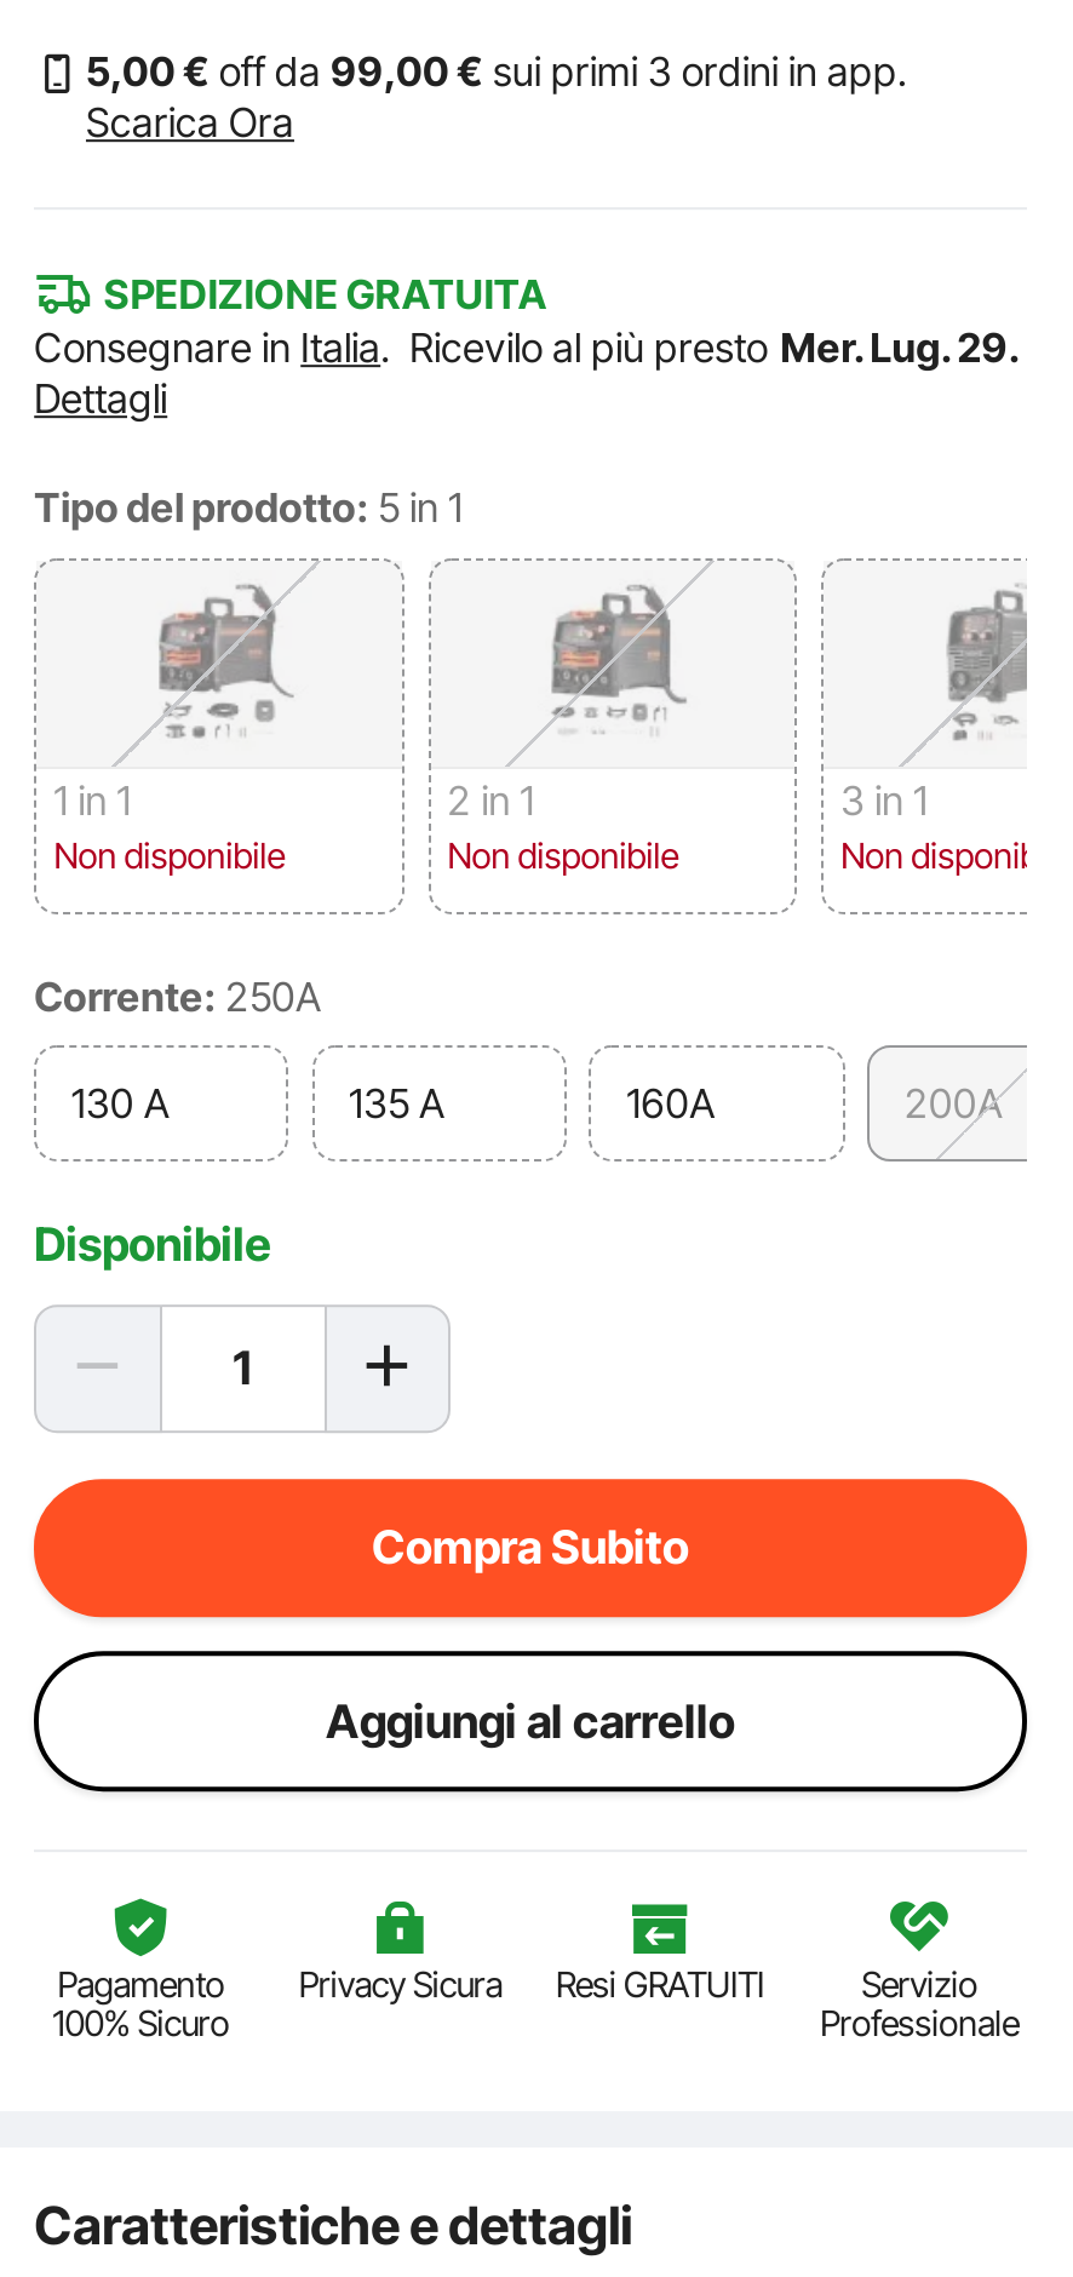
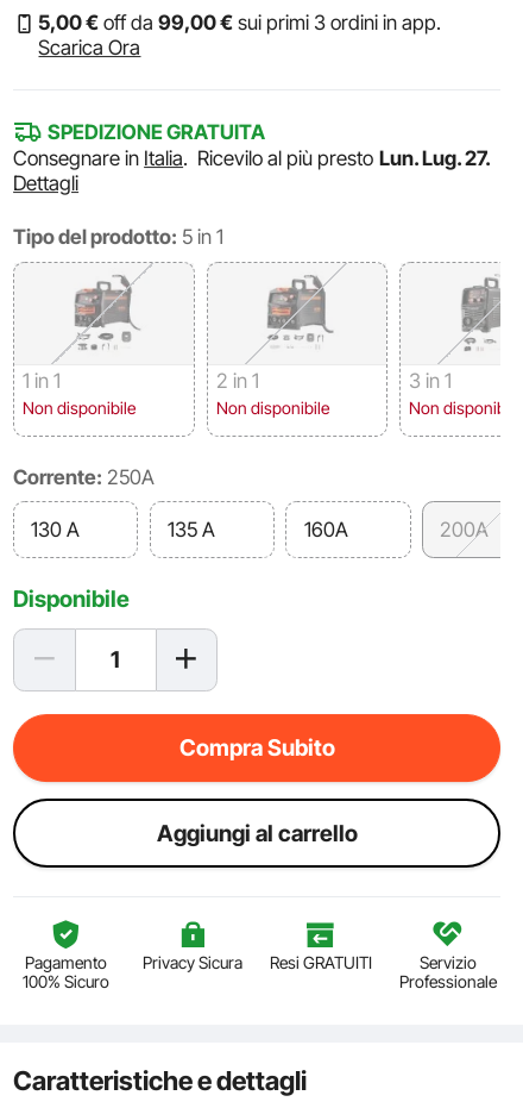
[34,324,1018,373] Consegnare in Italia. Ricevilo al più presto Mer. Lug. 29. -> [13,147,490,171] Consegnare in Italia. Ricevilo al più presto Lun. Lug. 27.

